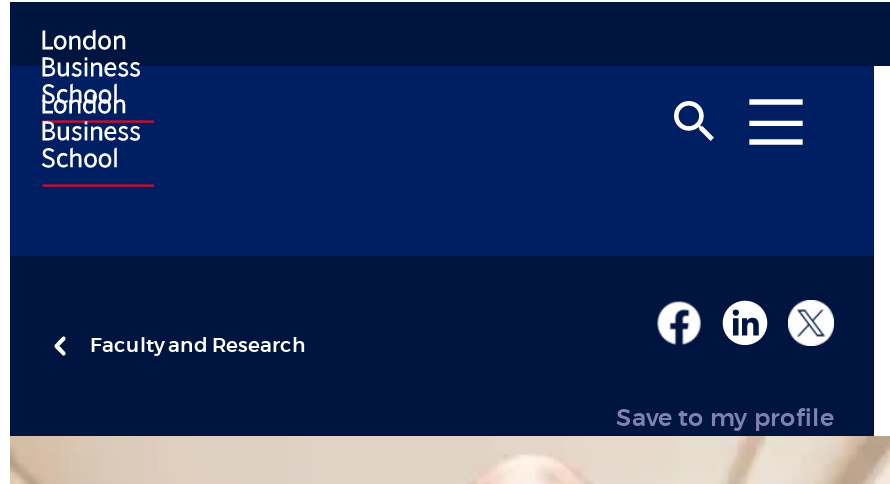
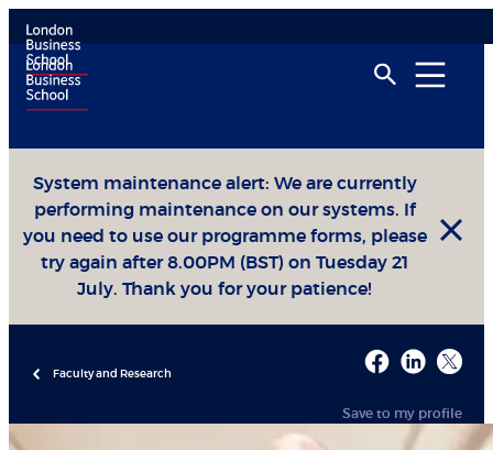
none -> [9,147,484,326] [image] | System maintenance alert: We are currently | performing maintenance on our systems. If | you need to use our programme forms, please | try again after 8.00PM (BST) on Tuesday 21 | July. Thank you for your patience!

